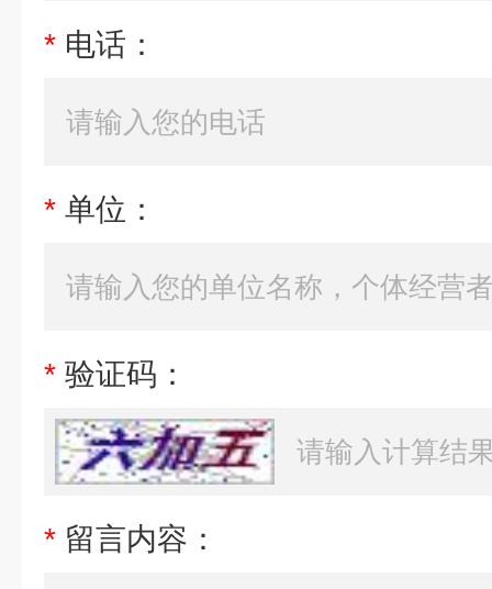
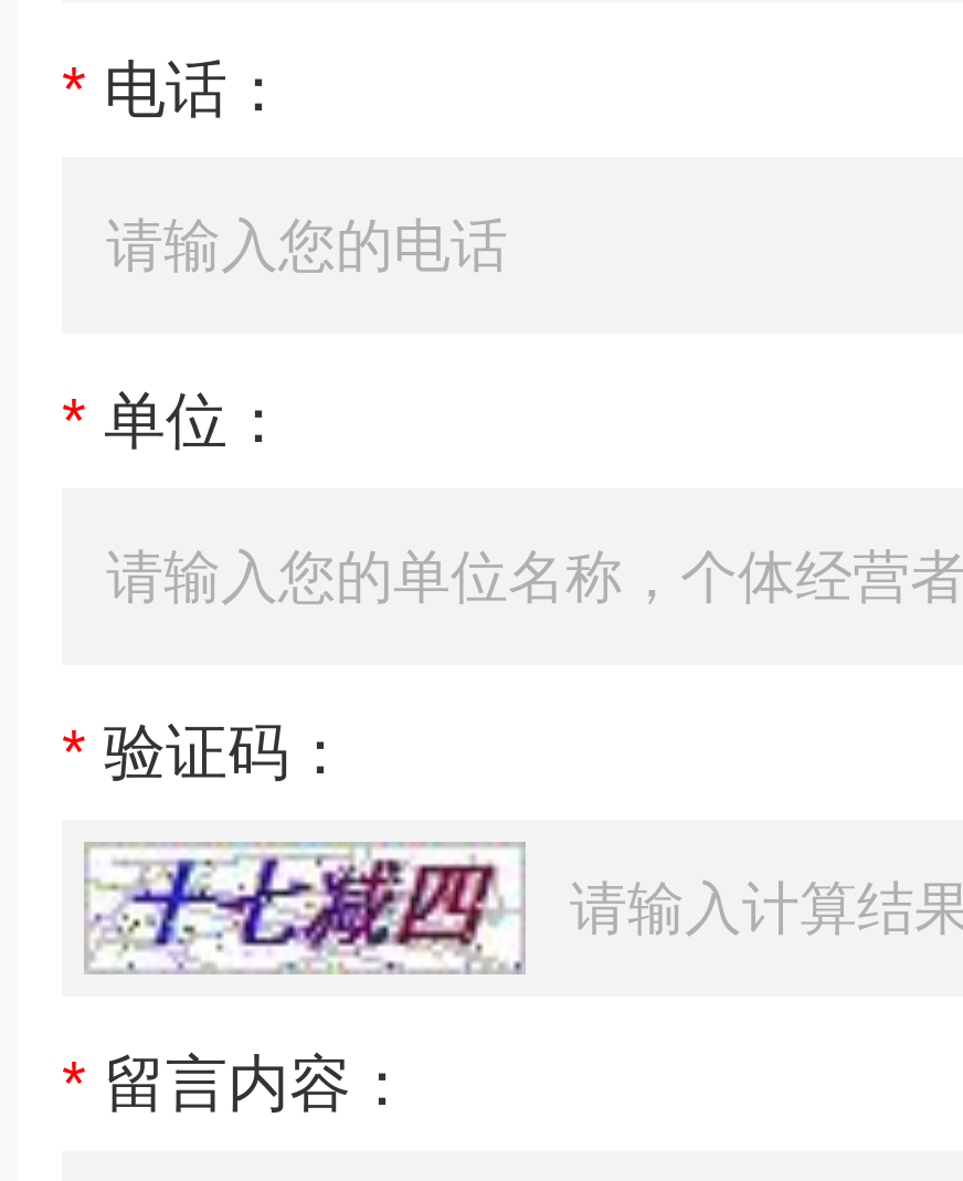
[55,419,273,484] [image] -> [84,842,521,974] [image]

